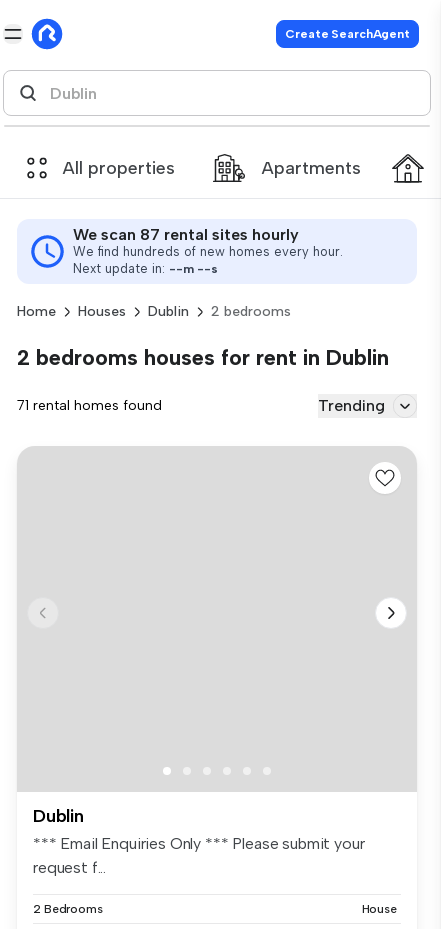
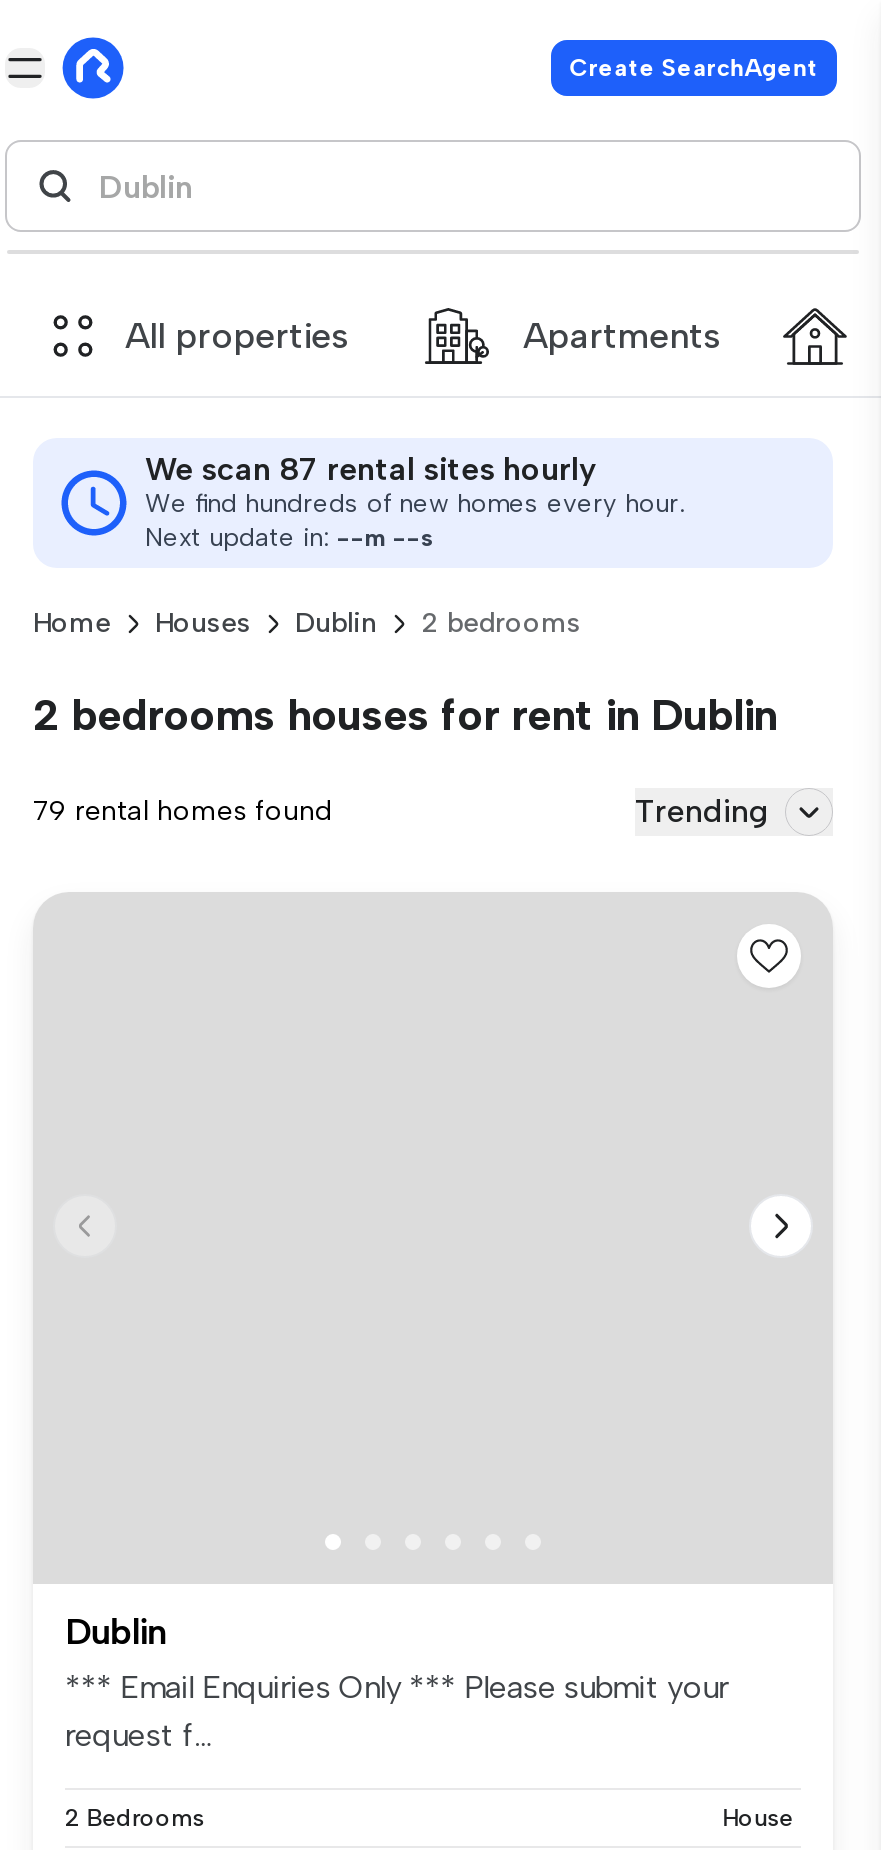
[17,397,162,414] 71 rental homes found -> [33,794,333,828] 79 rental homes found

